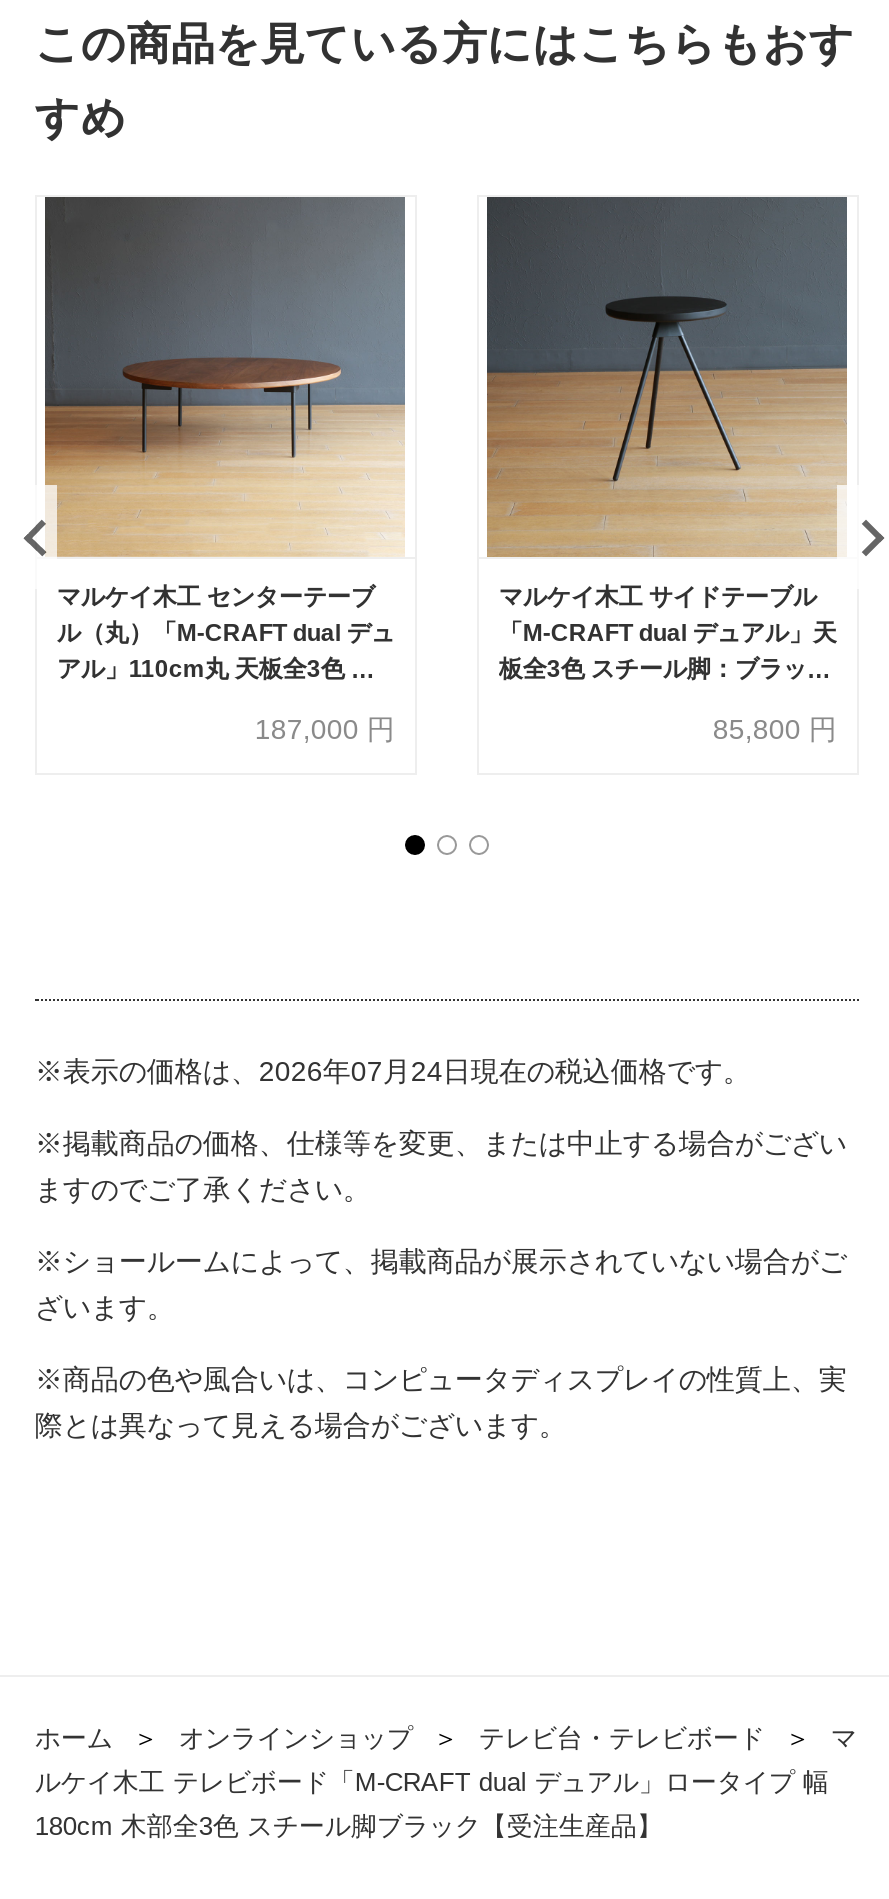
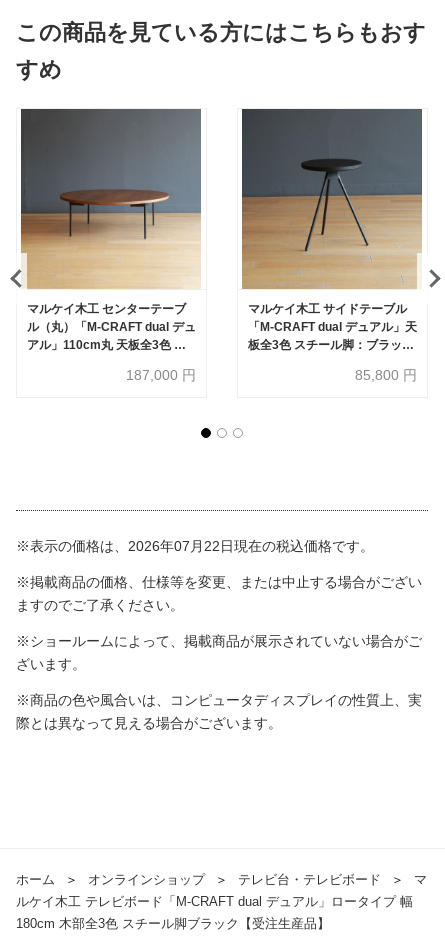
[35,1056,751,1088] ※表示の価格は、2026年07月24日現在の税込価格です。 -> [16,538,374,554] ※表示の価格は、2026年07月22日現在の税込価格です。

